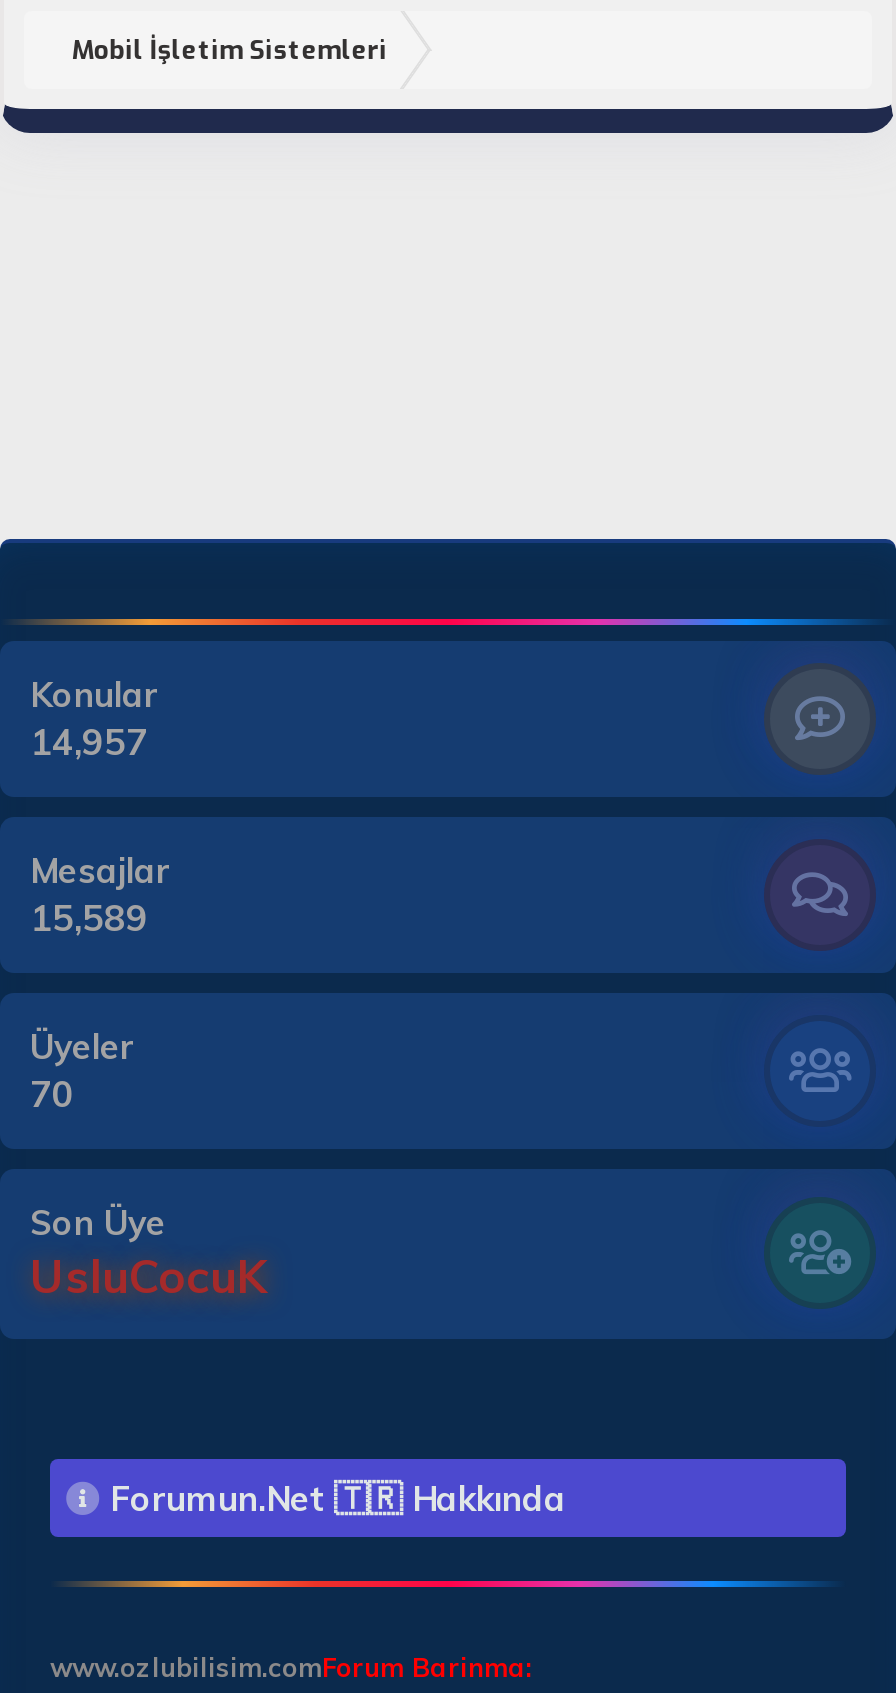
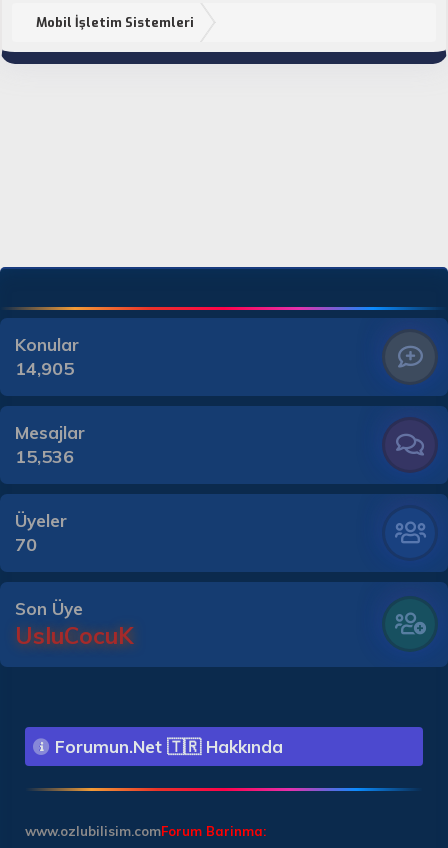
[30,719,148,765] 14,957 -> [15,357,74,380] 14,905
[30,895,148,941] 15,589 -> [15,445,74,468] 15,536

